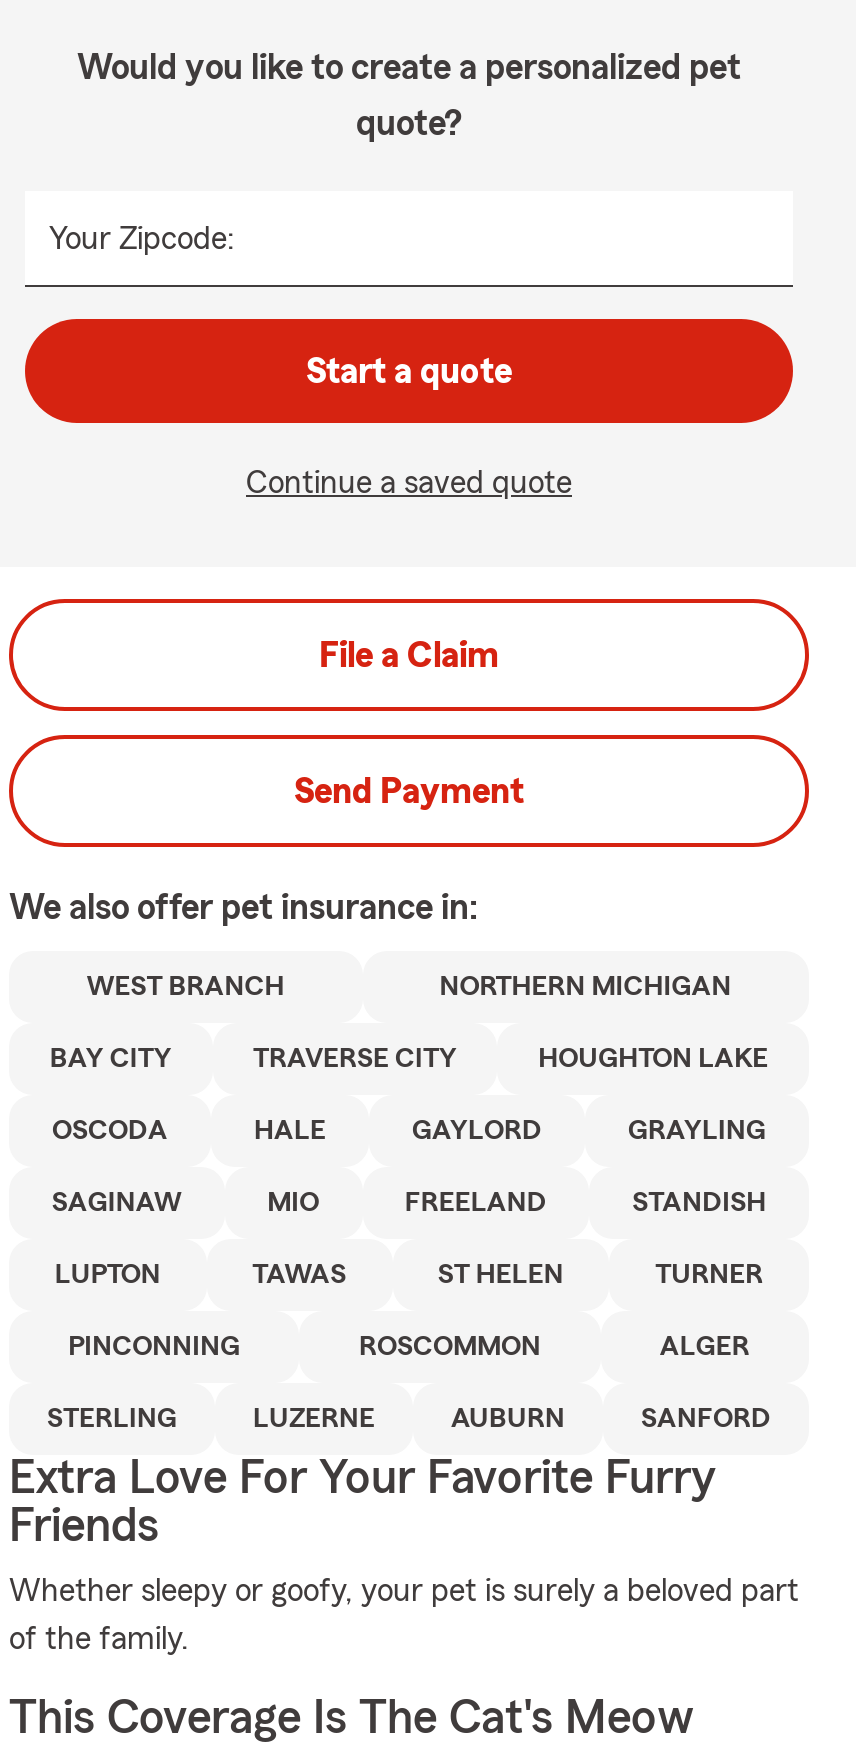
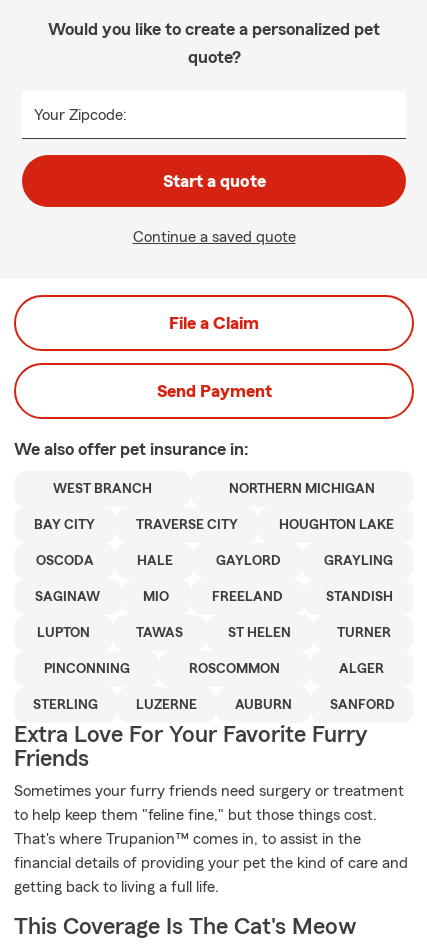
[9,1575,799,1655] Whether sleepy or goofy, your pet is surely a beloved part | of the family. -> [14,783,408,895] Sometimes your furry friends need surgery or treatment | to help keep them "feline fine," but those things cost. | That's where Trupanion™ comes in, to assist in the | financial details of providing your pet the kind of care and | getting back to living a full life.

